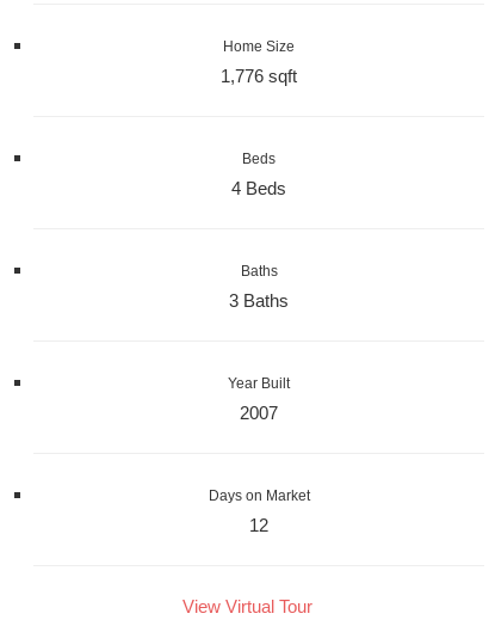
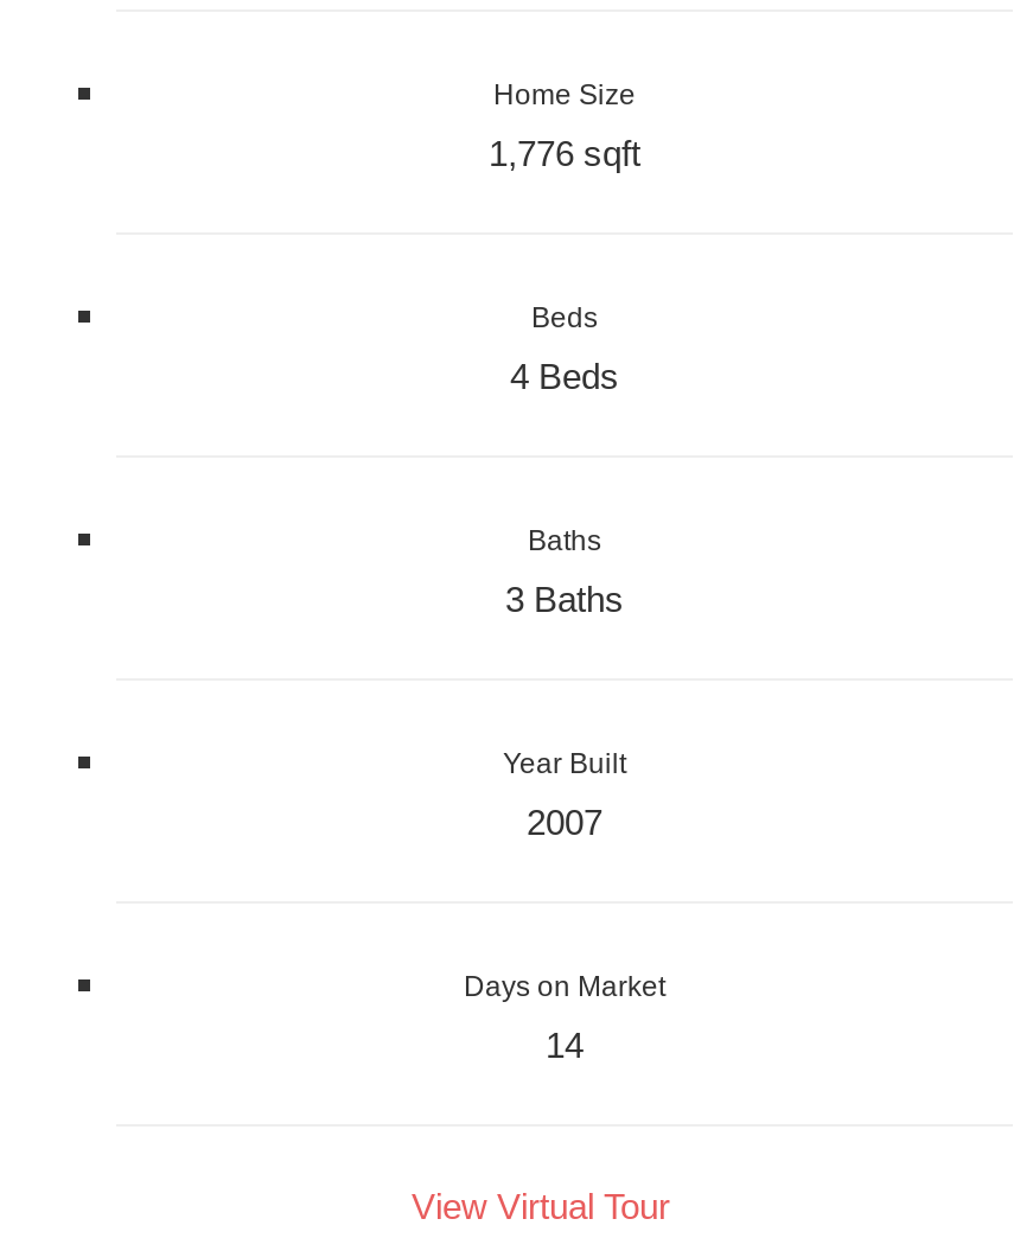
[249,515,268,536] 12 -> [546,1026,584,1066] 14

